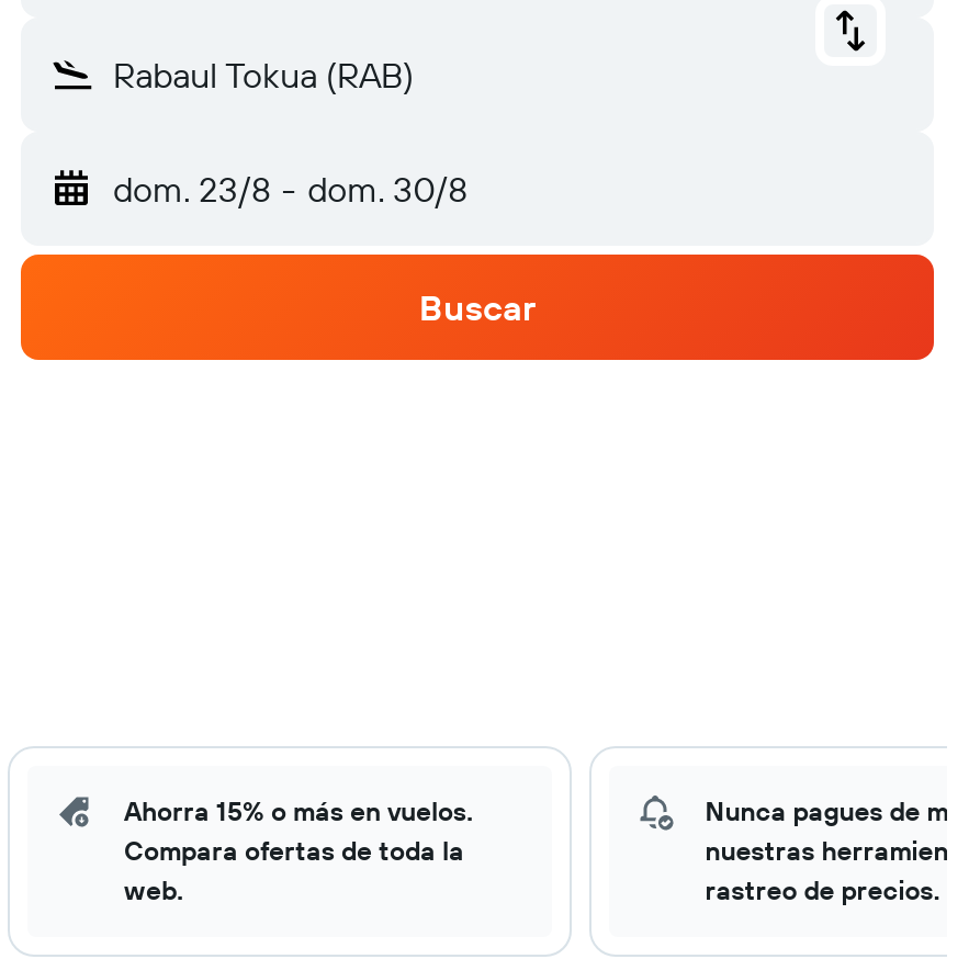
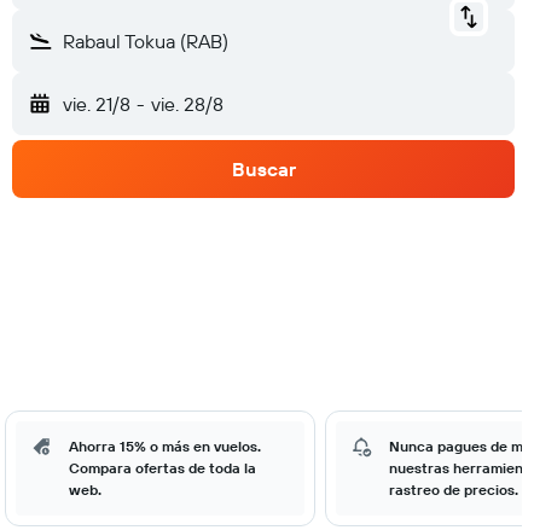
[113,167,468,211] dom. 23/8 - dom. 30/8 -> [63,92,223,116] vie. 21/8 - vie. 28/8

